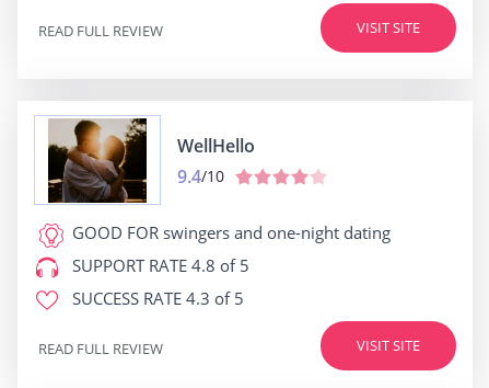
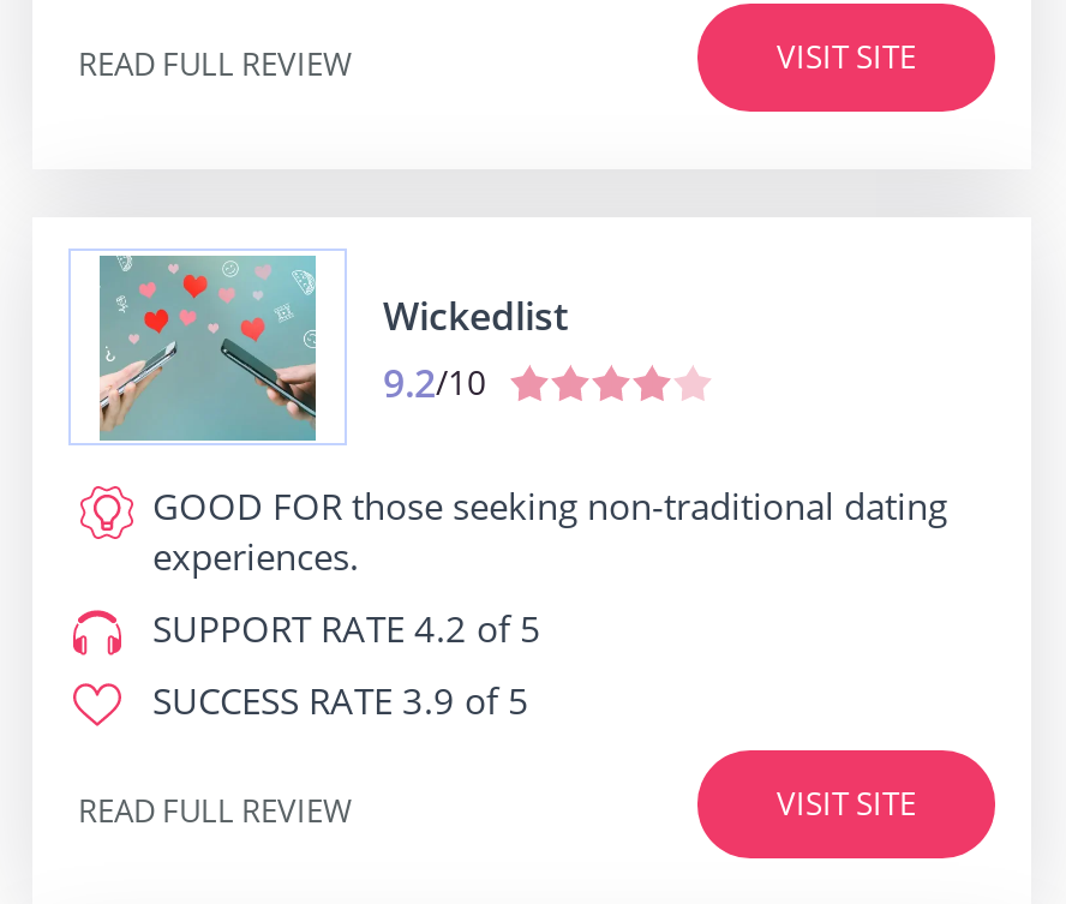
[48,117,391,244] [image] | GOOD FOR swingers and one-night dating -> [97,256,947,581] [image] | GOOD FOR those seeking non-traditional dating | experiences.
[177,134,255,188] WellHello | 9.4/10 -> [383,289,568,409] Wickedlist | 9.2/10
[72,255,249,277] SUPPORT RATE 4.8 of 5 -> [152,605,541,653] SUPPORT RATE 4.2 of 5
[72,288,244,310] SUCCESS RATE 4.3 of 5 -> [152,677,529,725] SUCCESS RATE 3.9 of 5

